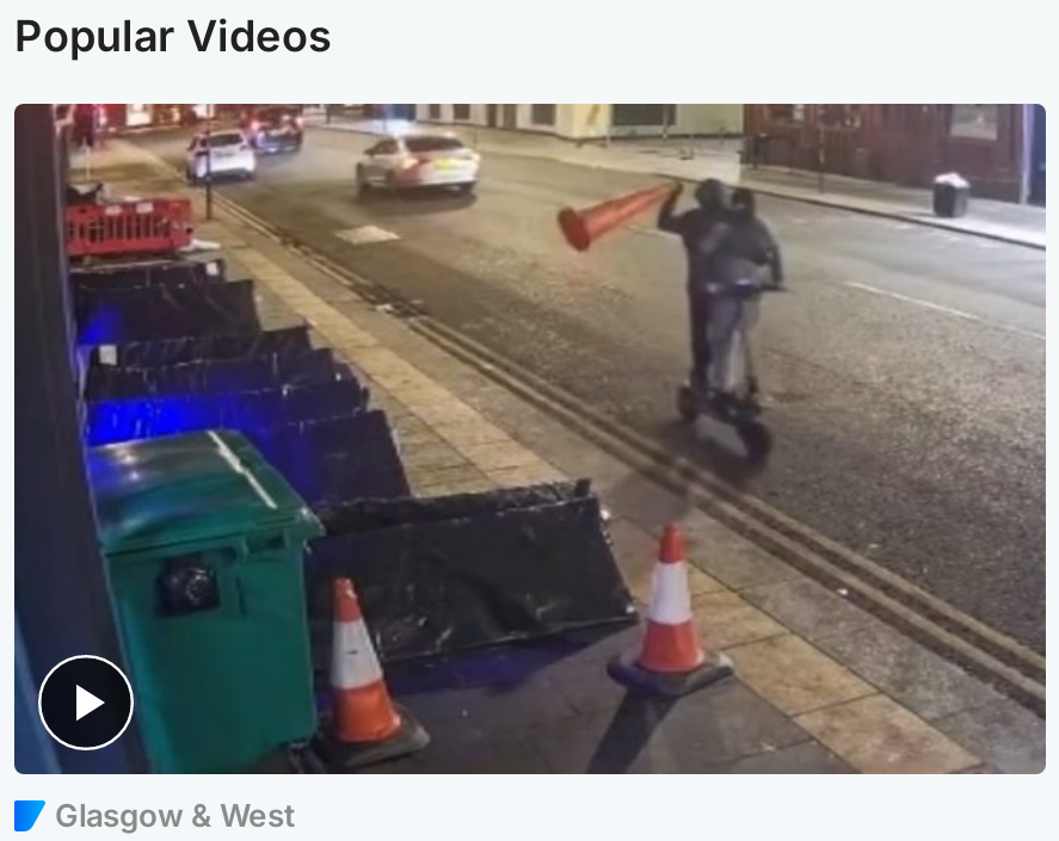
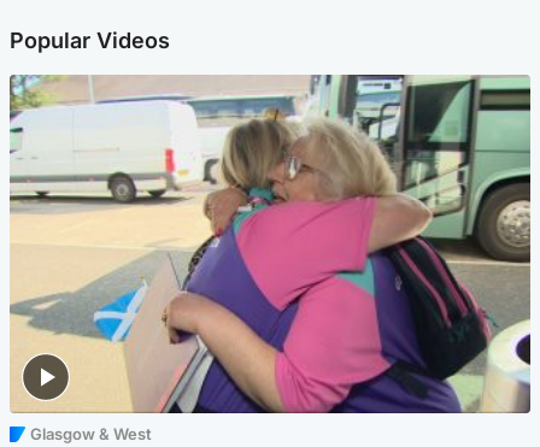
[12,101,1048,777] [image] -> [8,73,532,414] [image]

